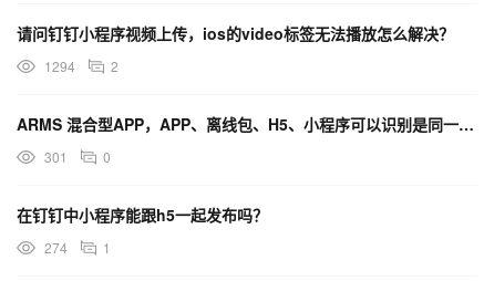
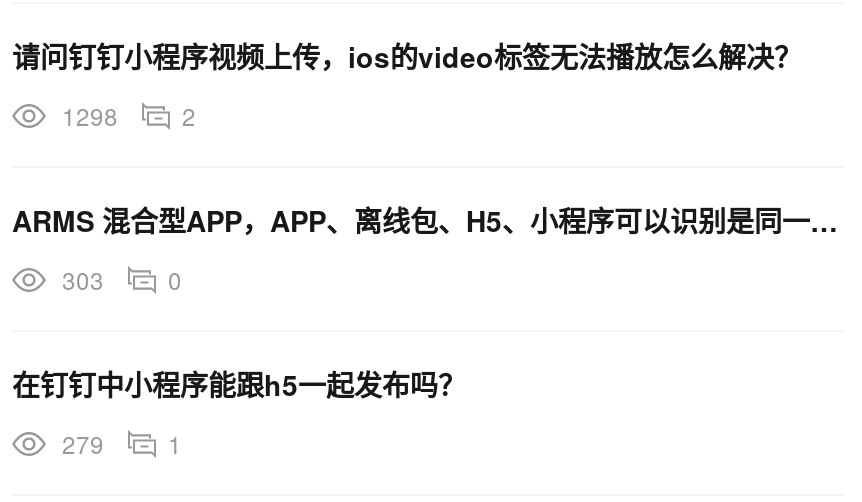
[44,56,119,75] 1294 2 -> [62,98,196,132] 1298 2
[44,147,111,166] 301 0 -> [62,262,182,296] 303 0
[44,238,111,257] 274 1 -> [62,426,182,460] 279 1

